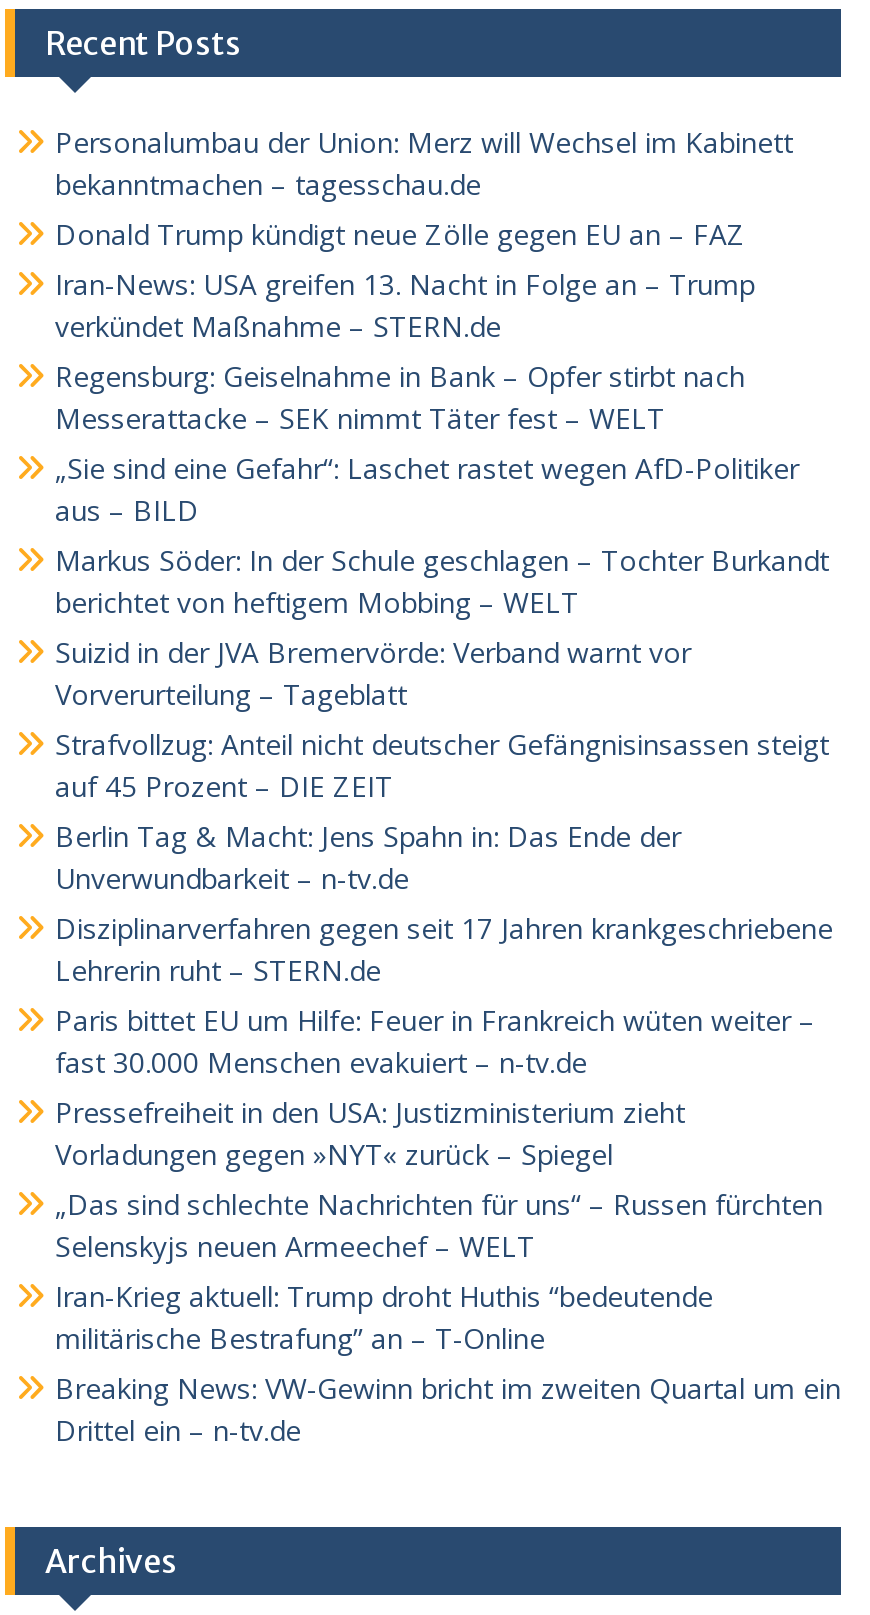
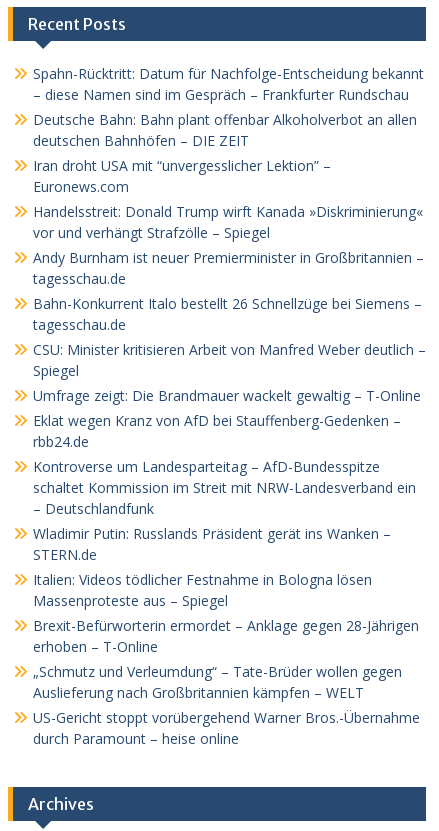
[55,123,841,1449] Personalumbau der Union: Merz will Wechsel im Kabinett | bekanntmachen – tagesschau.de | Donald Trump kündigt neue Zölle gegen EU an – FAZ | Iran-News: USA greifen 13. Nacht in Folge an – Trump | verkündet Maßnahme – STERN.de | Regensburg: Geiselnahme in Bank – Opfer stirbt nach | Messerattacke – SEK nimmt Täter fest – WELT | „Sie sind eine Gefahr“: Laschet rastet wegen AfD-Politiker | aus – BILD | Markus Söder: In der Schule geschlagen – Tochter Burkandt | berichtet von heftigem Mobbing – WELT | Suizid in der JVA Bremervörde: Verband warnt vor | Vorverurteilung – Tageblatt | Strafvollzug: Anteil nicht deutscher Gefängnisinsassen steigt | auf 45 Prozent – DIE ZEIT | Berlin Tag & Macht: Jens Spahn in: Das Ende der | Unverwundbarkeit – n-tv.de | Disziplinarverfahren gegen seit 17 Jahren krankgeschriebene | Lehrerin ruht – STERN.de | Paris bittet EU um Hilfe: Feuer in Frankreich wüten weiter – | fast 30.000 Menschen evakuiert – n-tv.de | Pressefreiheit in den USA: Justizministerium zieht | Vorladungen gegen »NYT« zurück – Spiegel | „Das sind schlechte Nachrichten für uns“ – Russen fürchten | Selenskyjs neuen Armeechef – WELT | Iran-Krieg aktuell: Trump droht Huthis “bedeutende | militärische Bestrafung” an – T-Online | Breaking News: VW-Gewinn bricht im zweiten Quartal um ein | Drittel ein – n-tv.de -> [33,64,426,748] Spahn-Rücktritt: Datum für Nachfolge-Entscheidung bekannt | – diese Namen sind im Gespräch – Frankfurter Rundschau | Deutsche Bahn: Bahn plant offenbar Alkoholverbot an allen | deutschen Bahnhöfen – DIE ZEIT | Iran droht USA mit “unvergesslicher Lektion” – | Euronews.com | Handelsstreit: Donald Trump wirft Kanada »Diskriminierung« | vor und verhängt Strafzölle – Spiegel | Andy Burnham ist neuer Premierminister in Großbritannien – | tagesschau.de | Bahn-Konkurrent Italo bestellt 26 Schnellzüge bei Siemens – | tagesschau.de | CSU: Minister kritisieren Arbeit von Manfred Weber deutlich – | Spiegel | Umfrage zeigt: Die Brandmauer wackelt gewaltig – T-Online | Eklat wegen Kranz von AfD bei Stauffenberg-Gedenken – | rbb24.de | Kontroverse um Landesparteitag – AfD-Bundesspitze | schaltet Kommission im Streit mit NRW-Landesverband ein | – Deutschlandfunk | Wladimir Putin: Russlands Präsident gerät ins Wanken – | STERN.de | Italien: Videos tödlicher Festnahme in Bologna lösen | Massenproteste aus – Spiegel | Brexit-Befürworterin ermordet – Anklage gegen 28-Jährigen | erhoben – T-Online | „Schmutz und Verleumdung“ – Tate-Brüder wollen gegen | Auslieferung nach Großbritannien kämpfen – WELT | US-Gericht stoppt vorübergehend Warner Bros.-Übernahme | durch Paramount – heise online

